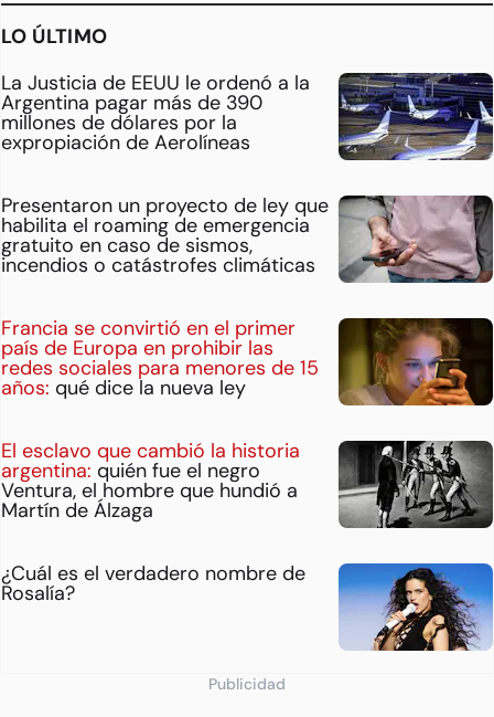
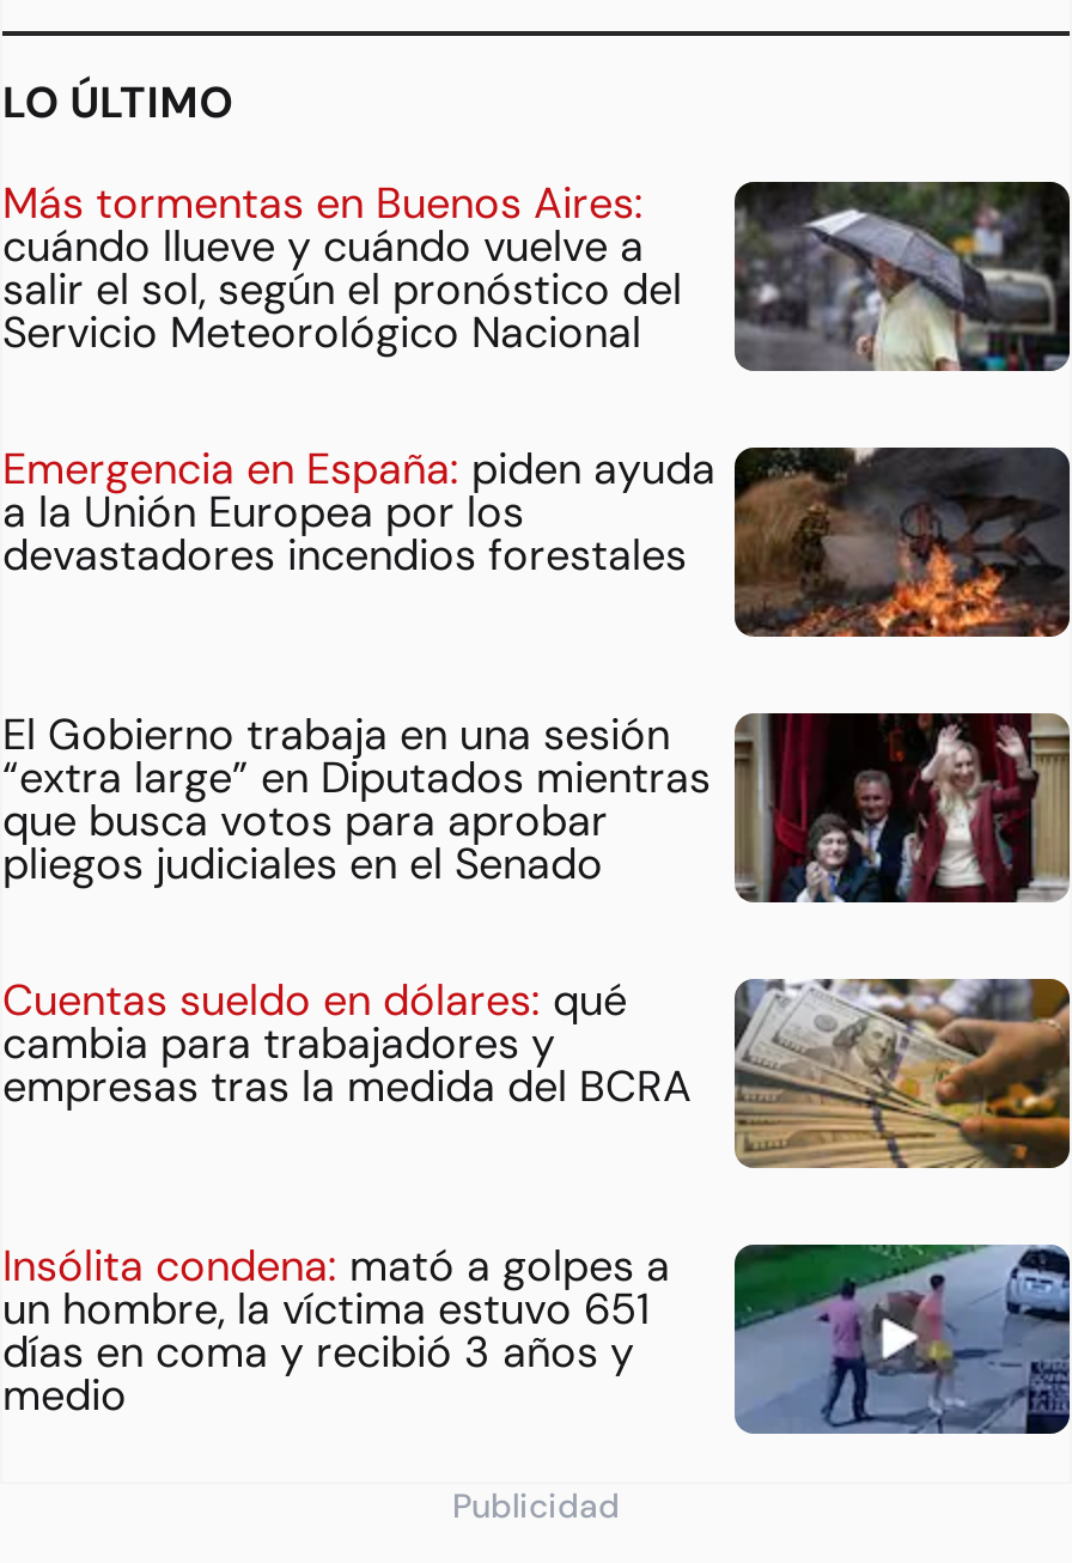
[1,70,491,160] [image] | La Justicia de EEUU le ordenó a la | Argentina pagar más de 390 | millones de dólares por la | expropiación de Aerolíneas -> [2,175,1065,373] [image] | Más tormentas en Buenos Aires: | cuándo llueve y cuándo vuelve a | salir el sol, según el pronóstico del | Servicio Meteorológico Nacional
[1,192,491,284] [image] | Presentaron un proyecto de ley que | habilita el roaming de emergencia | gratuito en caso de sismos, | incendios o catástrofes climáticas -> [2,441,1065,639] [image] | Emergencia en España: piden ayuda | a la Unión Europea por los | devastadores incendios forestales
[1,315,491,407] [image] | Francia se convirtió en el primer | país de Europa en prohibir las | redes sociales para menores de 15 | años: qué dice la nueva ley -> [2,706,1065,905] [image] | El Gobierno trabaja en una sesión | “extra large” en Diputados mientras | que busca votos para aprobar | pliegos judiciales en el Senado
[1,438,491,529] [image] | El esclavo que cambió la historia | argentina: quién fue el negro | Ventura, el hombre que hundió a | Martín de Álzaga -> [2,972,1065,1170] [image] | Cuentas sueldo en dólares: qué | cambia para trabajadores y | empresas tras la medida del BCRA
[1,560,491,652] [image] | ¿Cuál es el verdadero nombre de | Rosalía? -> [2,1238,1065,1436] [image] | Insólita condena: mató a golpes a | un hombre, la víctima estuvo 651 | días en coma y recibió 3 años y | medio

